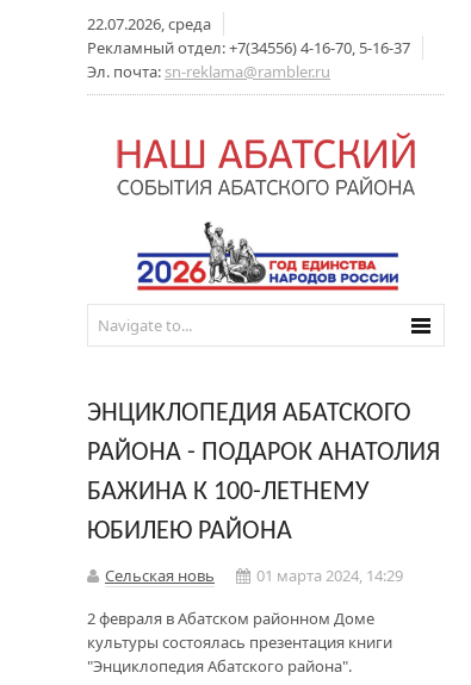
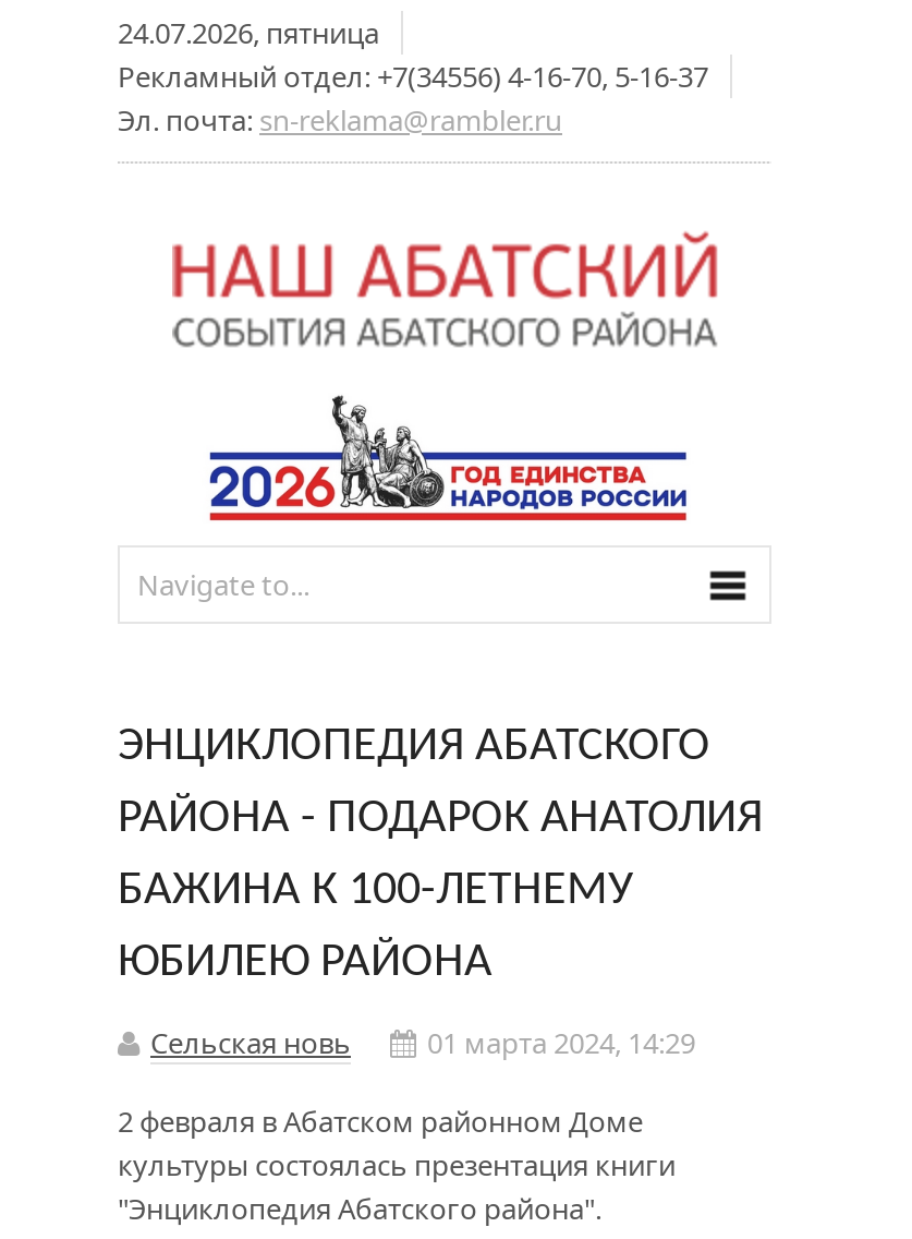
[87,13,211,35] 22.07.2026, среда -> [118,13,379,52] 24.07.2026, пятница

